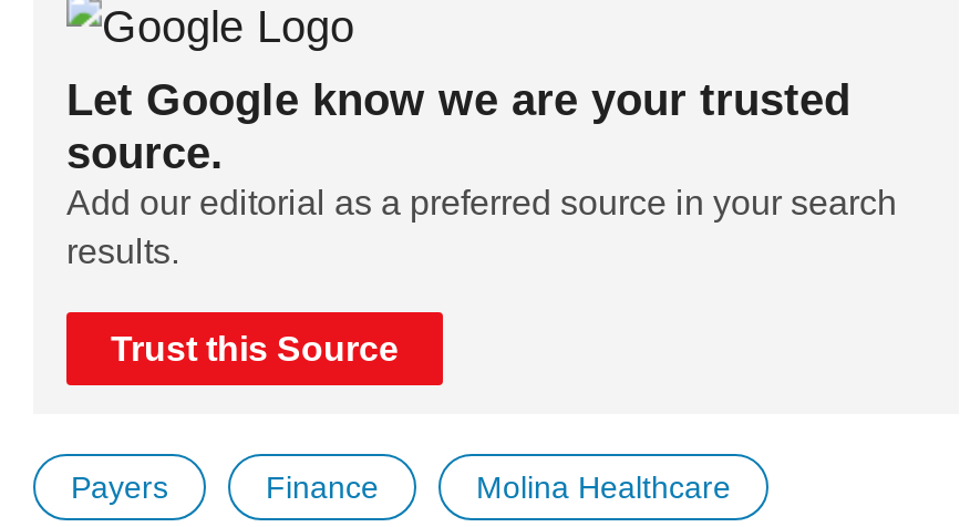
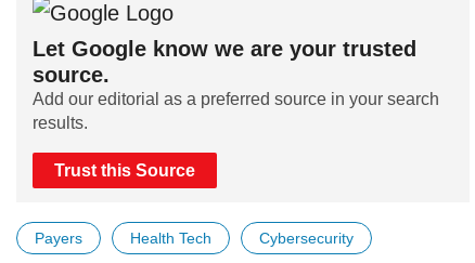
[266,470,731,506] Finance | Molina Healthcare -> [130,230,354,247] Health Tech | Cybersecurity

